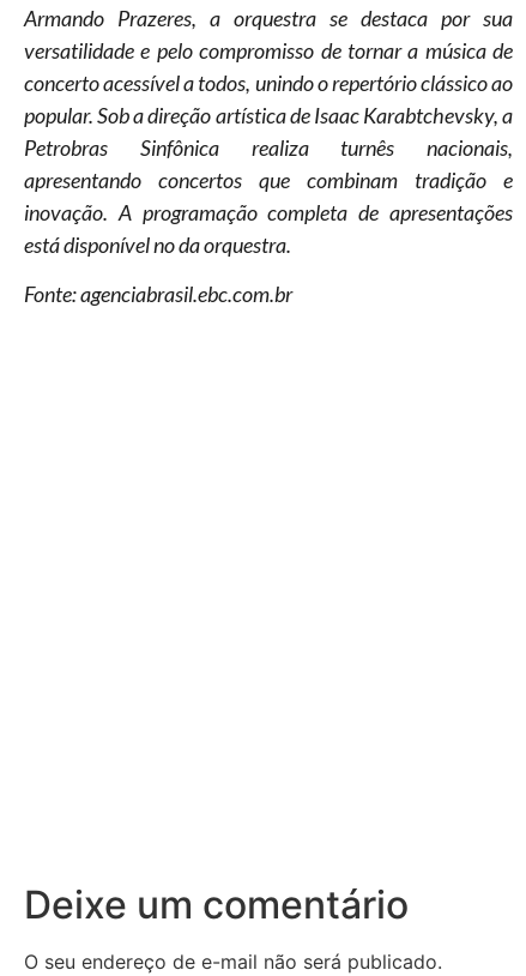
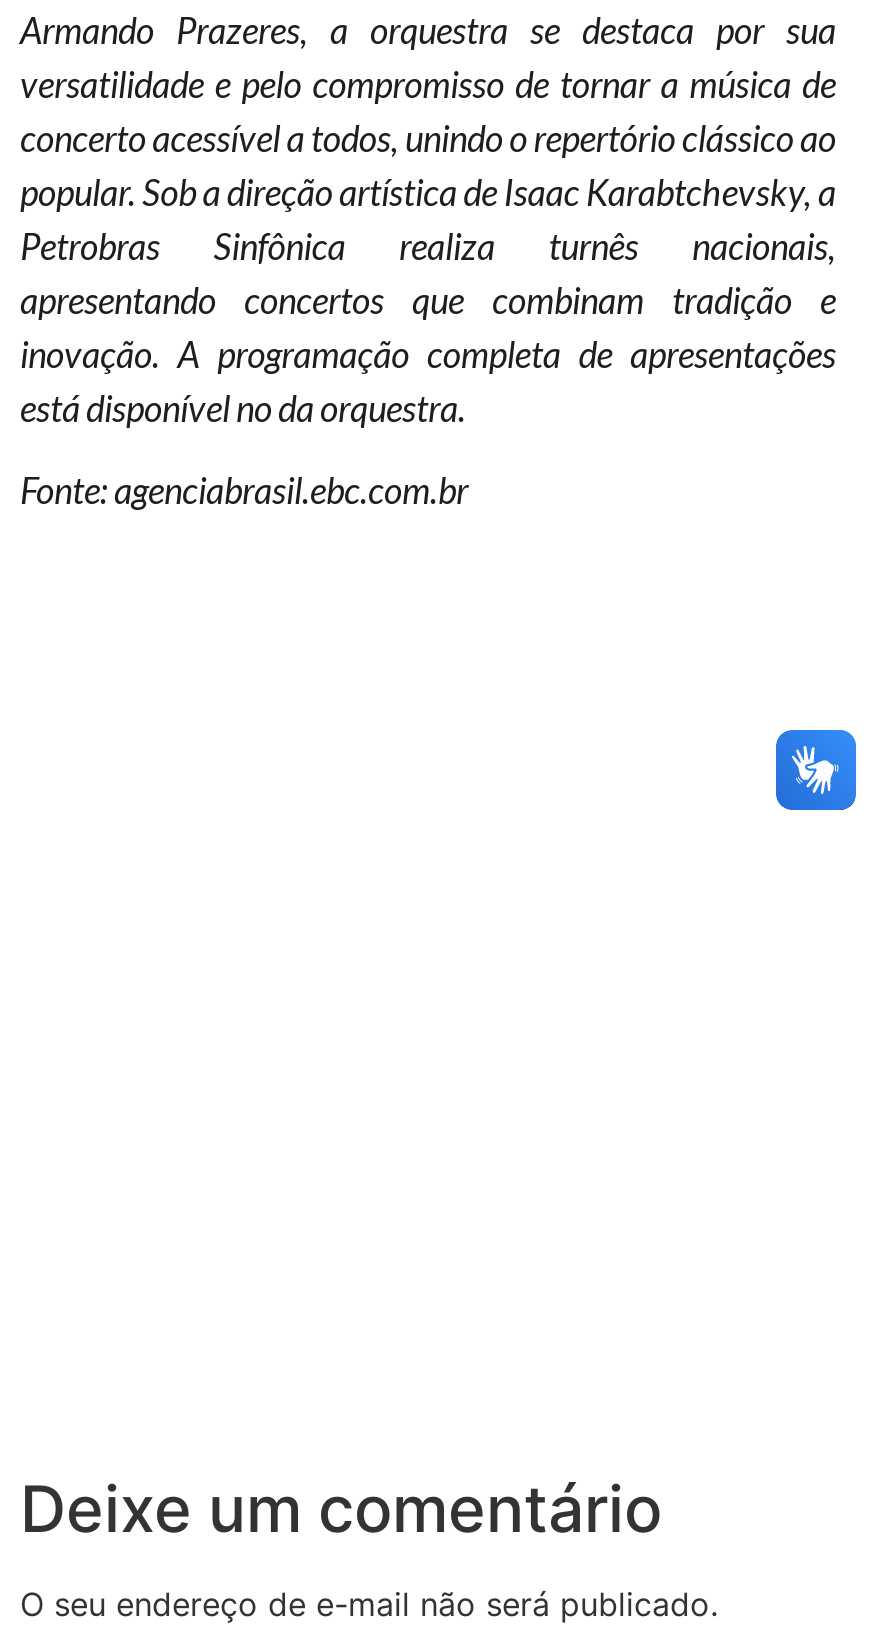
none -> [774,728,858,812] [image]

